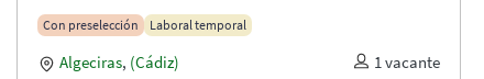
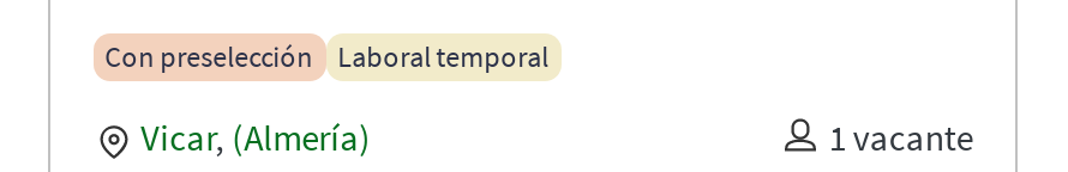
[59,51,179,72] Algeciras, (Cádiz) -> [141,114,371,160] Vicar, (Almería)

